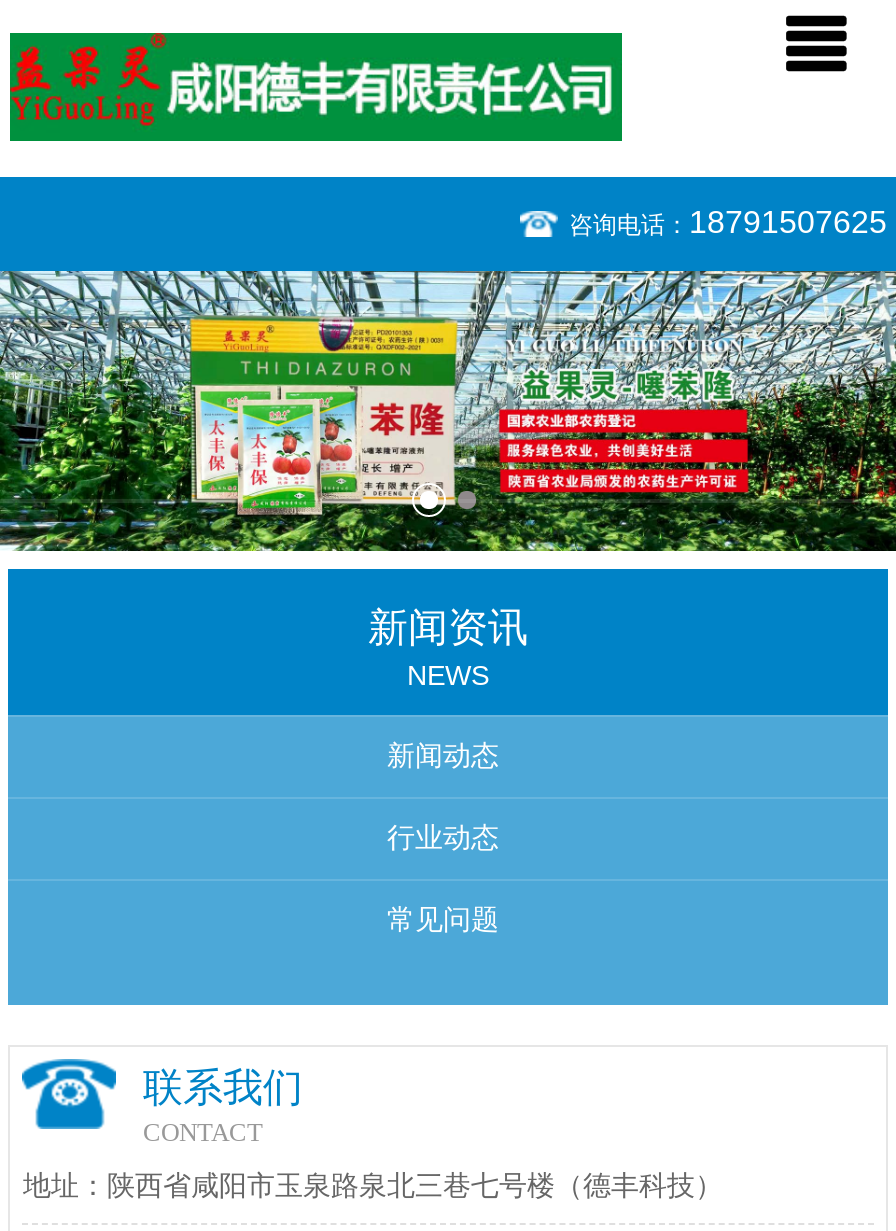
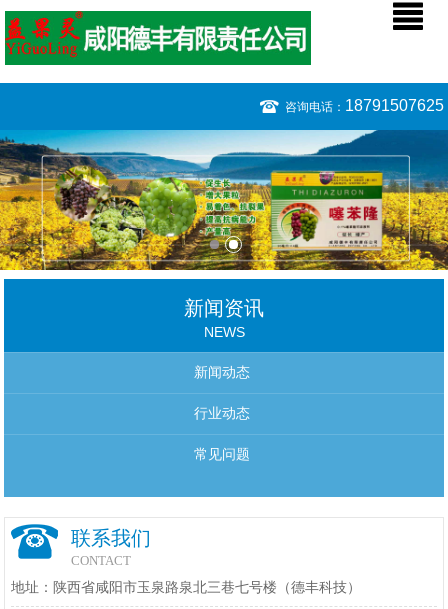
[6,269,890,553] [image] -> [3,129,445,271] [image]

